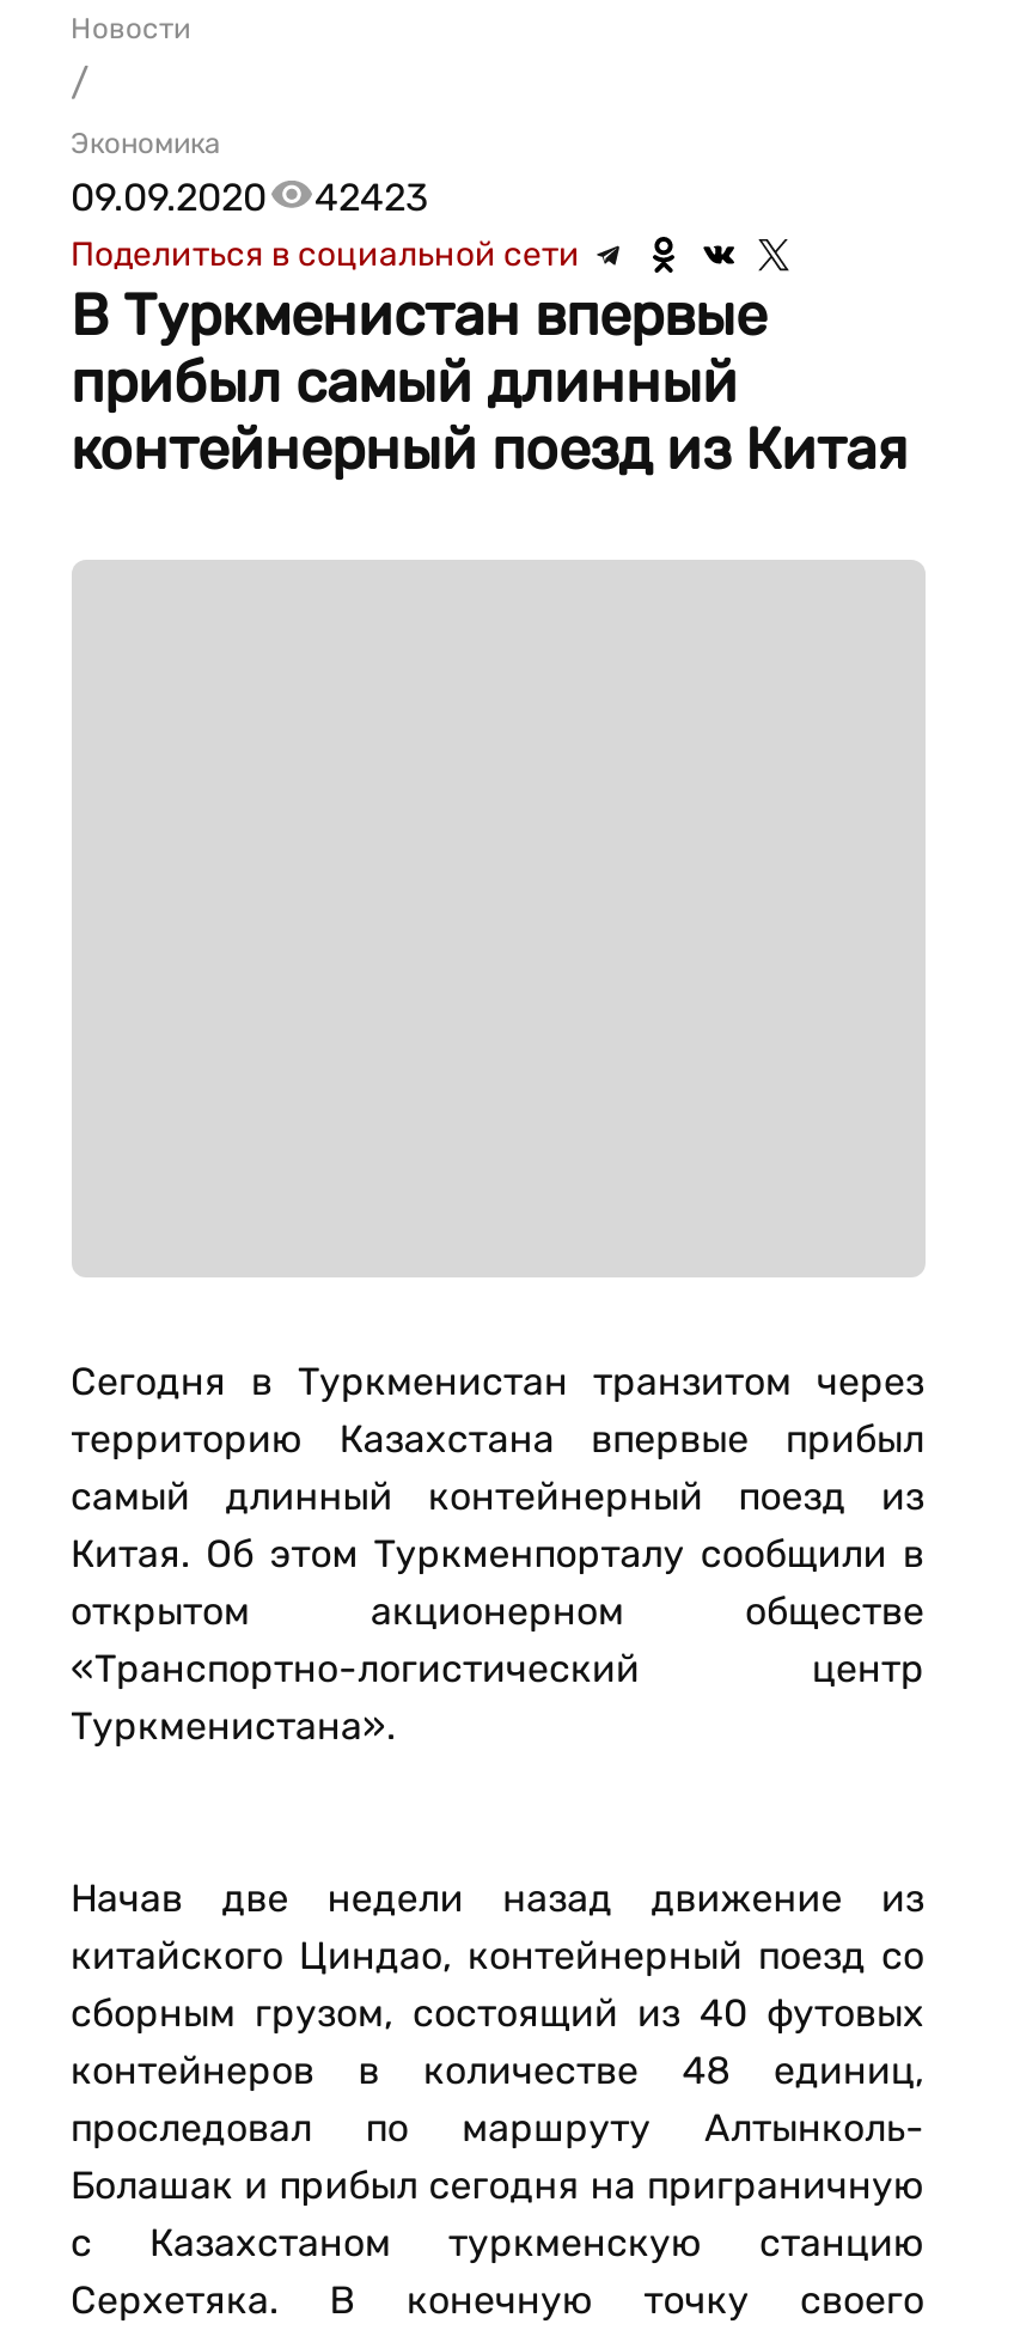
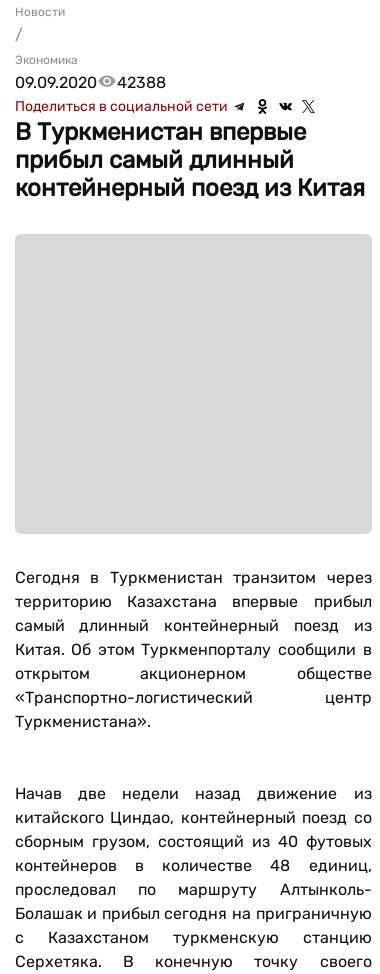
[71,175,429,220] 09.09.2020 42423 -> [14,73,165,92] 09.09.2020 42388

